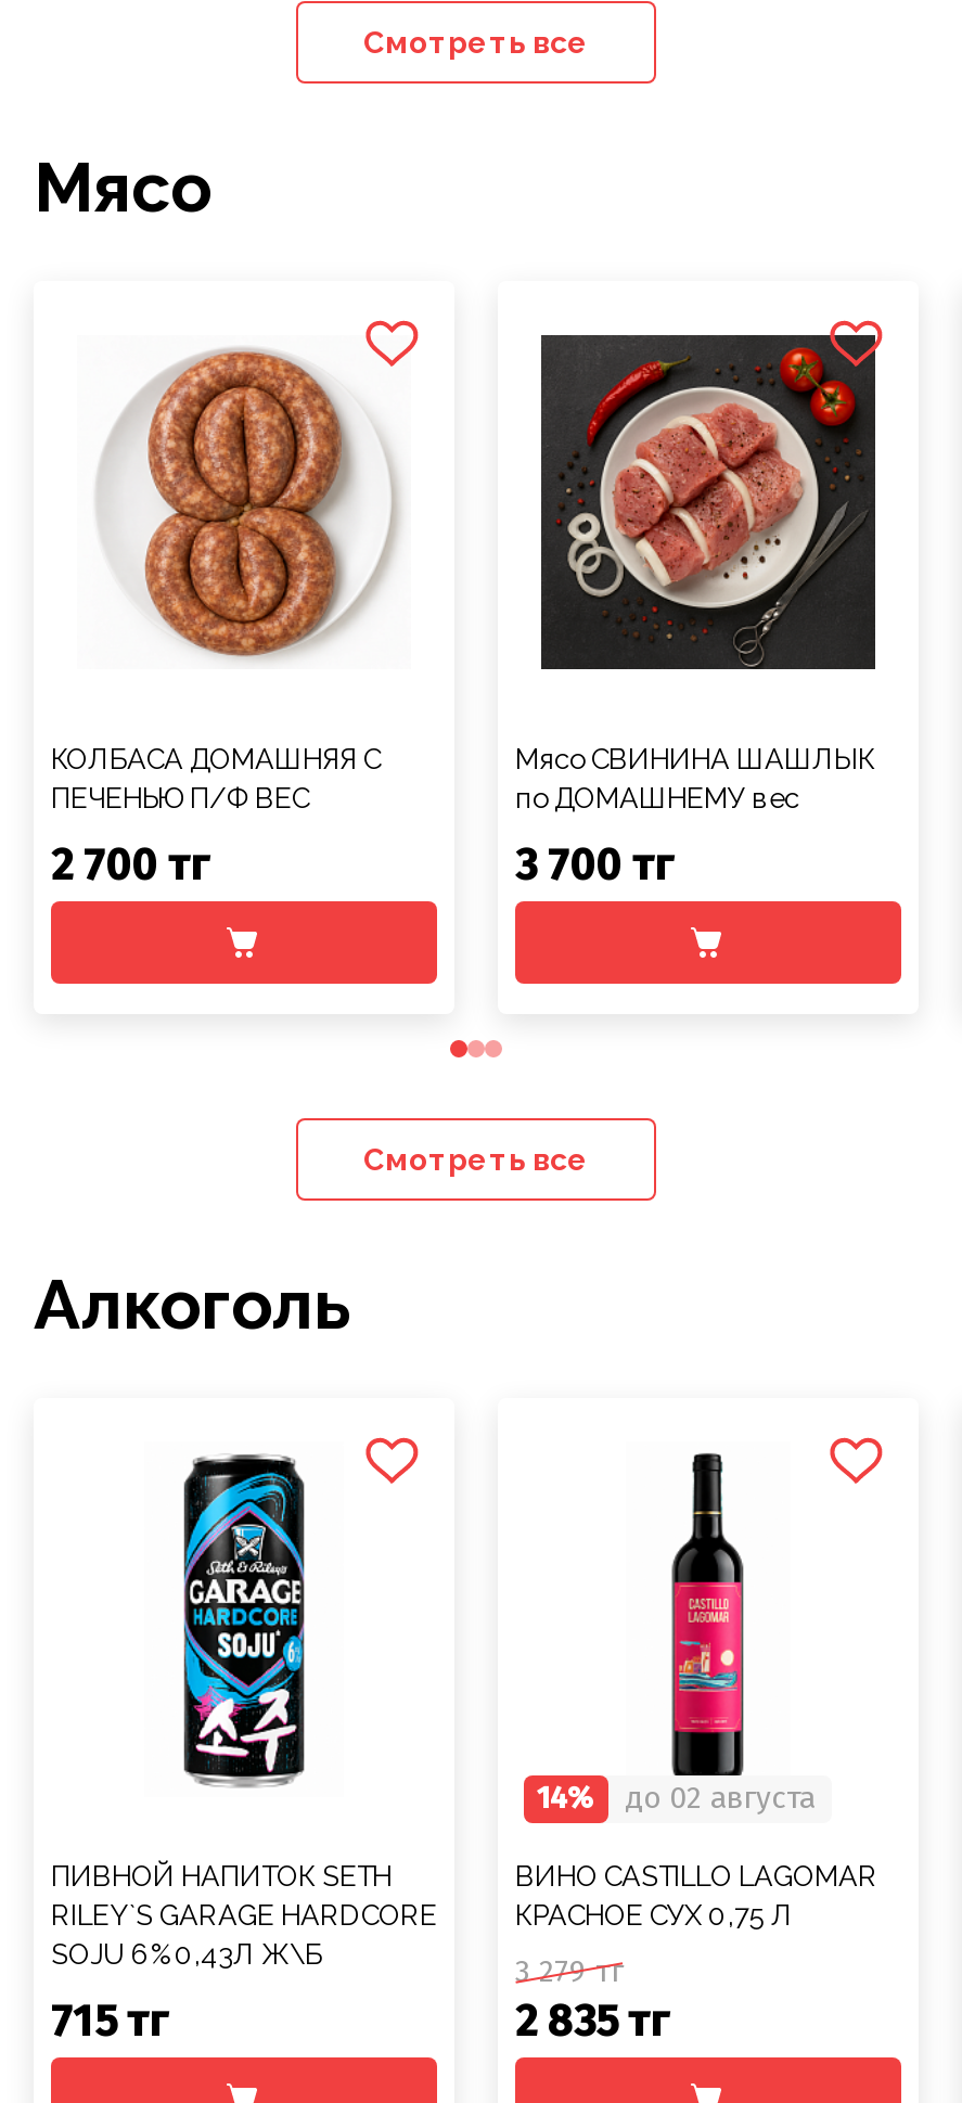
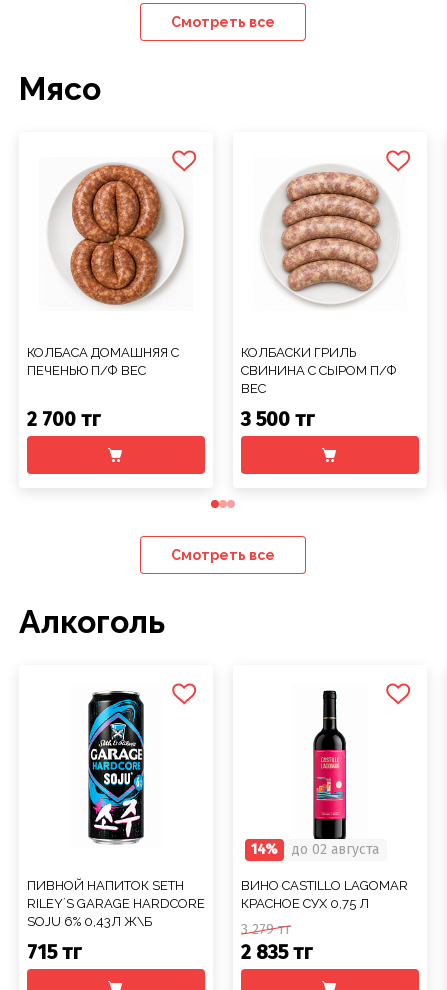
[515,333,877,815] [image] | Мясо СВИНИНА ШАШЛЫК | по ДОМАШНЕМУ вес -> [241,156,408,396] [image] | КОЛБАСКИ ГРИЛЬ | СВИНИНА С СЫРОМ П/Ф | ВЕС
[515,838,674,890] 3 700 тг -> [241,407,314,431] 3 500 тг

